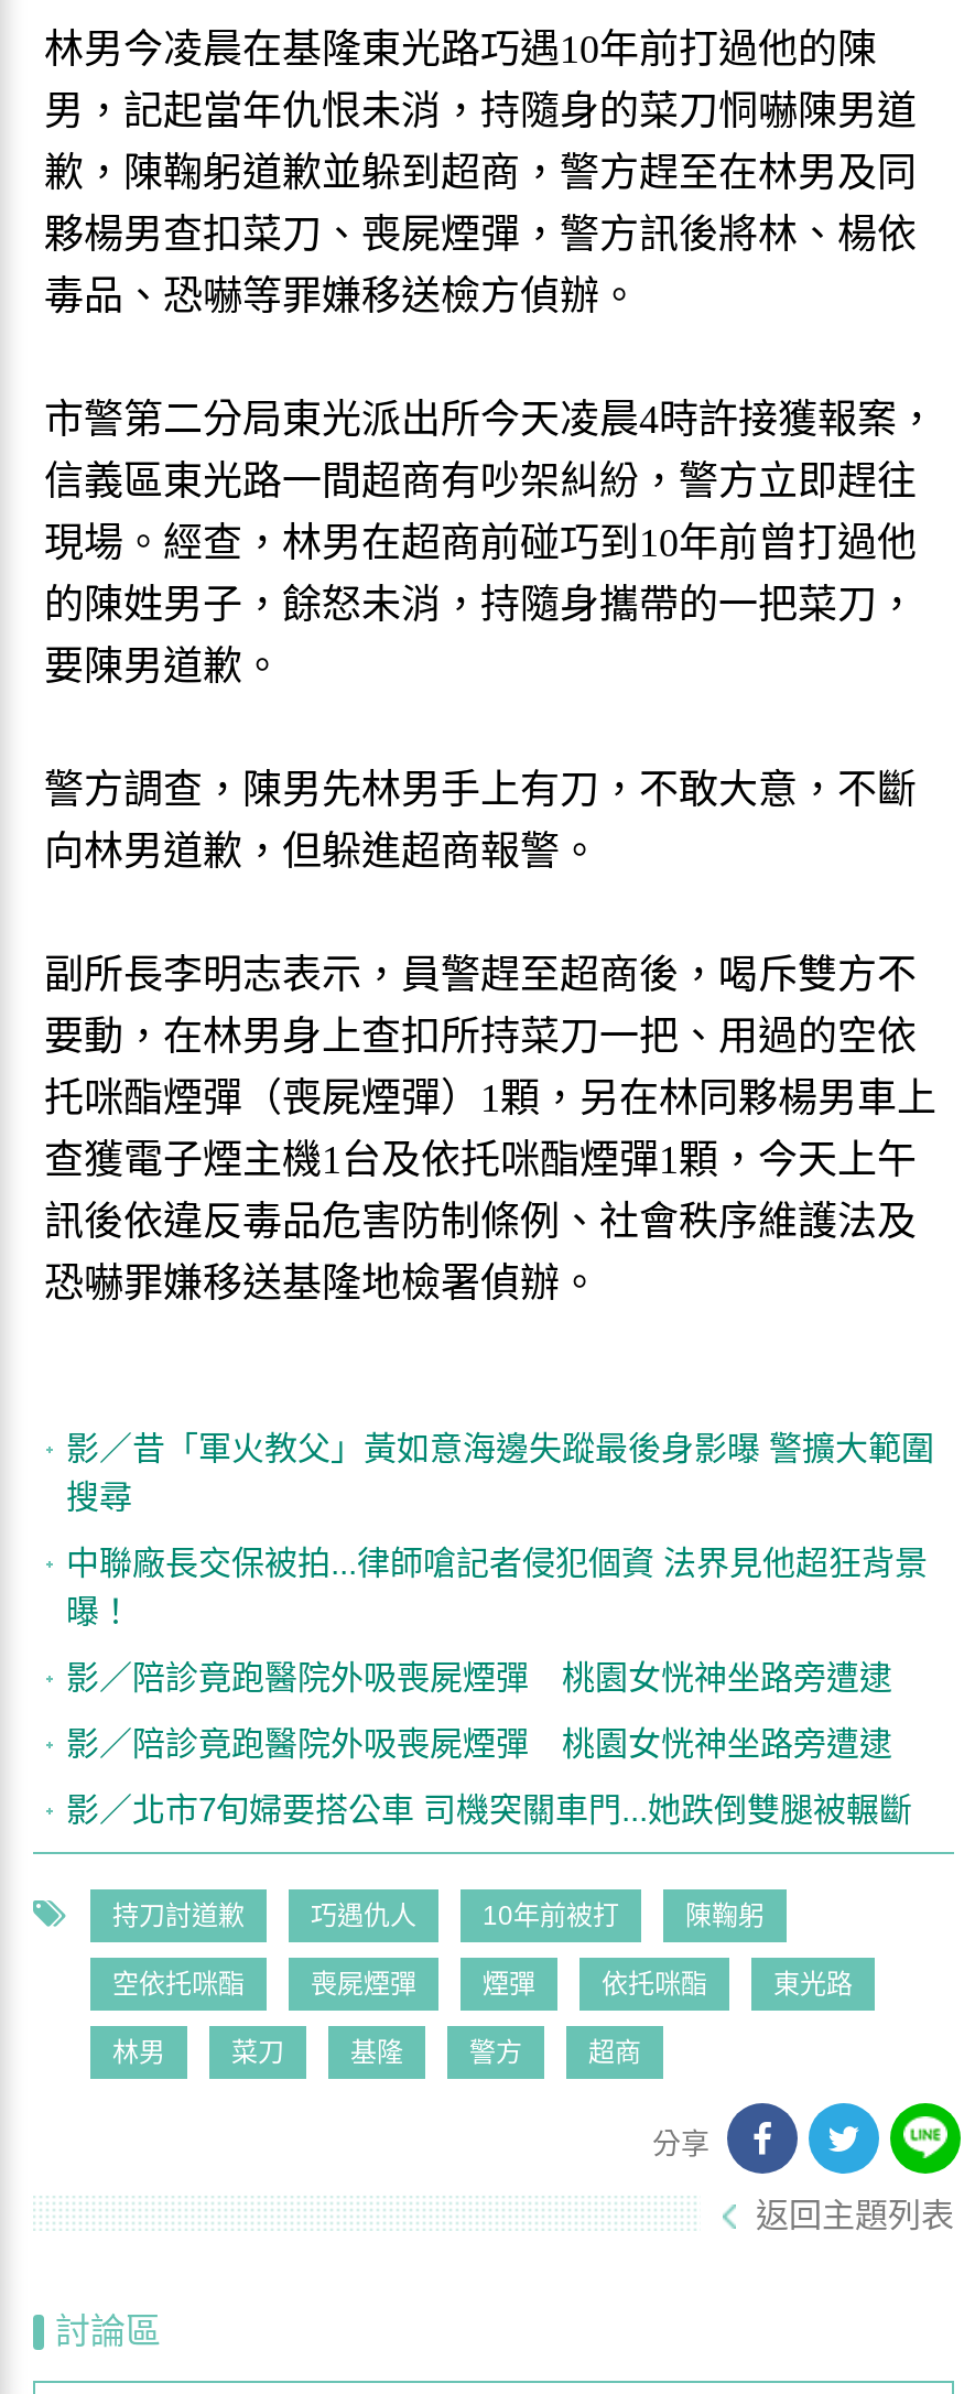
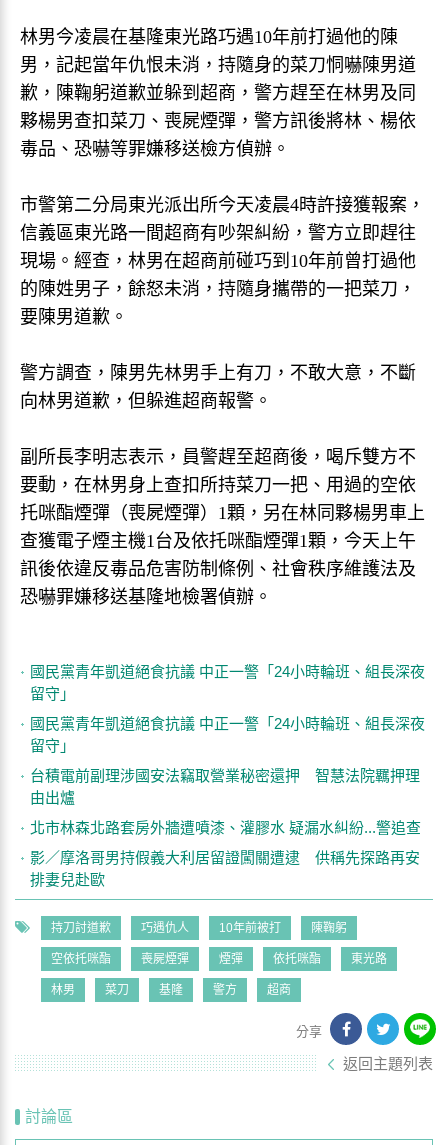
[66,1429,934,1515] 影／昔「軍火教父」黃如意海邊失蹤最後身影曝 警擴大範圍 | 搜尋 -> [30,663,425,702] 國民黨青年凱道絕食抗議 中正一警「24小時輪班、組長深夜 | 留守」
[66,1543,928,1629] 中聯廠長交保被拍...律師嗆記者侵犯個資 法界見他超狂背景 | 曝！ -> [30,715,425,754] 國民黨青年凱道絕食抗議 中正一警「24小時輪班、組長深夜 | 留守」
[66,1658,892,1696] 影／陪診竟跑醫院外吸喪屍煙彈 桃園女恍神坐路旁遭逮 -> [30,767,420,806] 台積電前副理涉國安法竊取營業秘密還押 智慧法院羈押理 | 由出爐
[66,1724,892,1762] 影／陪診竟跑醫院外吸喪屍煙彈 桃園女恍神坐路旁遭逮 -> [30,819,421,836] 北市林森北路套房外牆遭噴漆、灌膠水 疑漏水糾紛...警追查
[66,1790,912,1828] 影／北市7旬婦要搭公車 司機突關車門...她跌倒雙腿被輾斷 -> [30,849,420,888] 影／摩洛哥男持假義大利居留證闖關遭逮 供稱先探路再安 | 排妻兒赴歐

